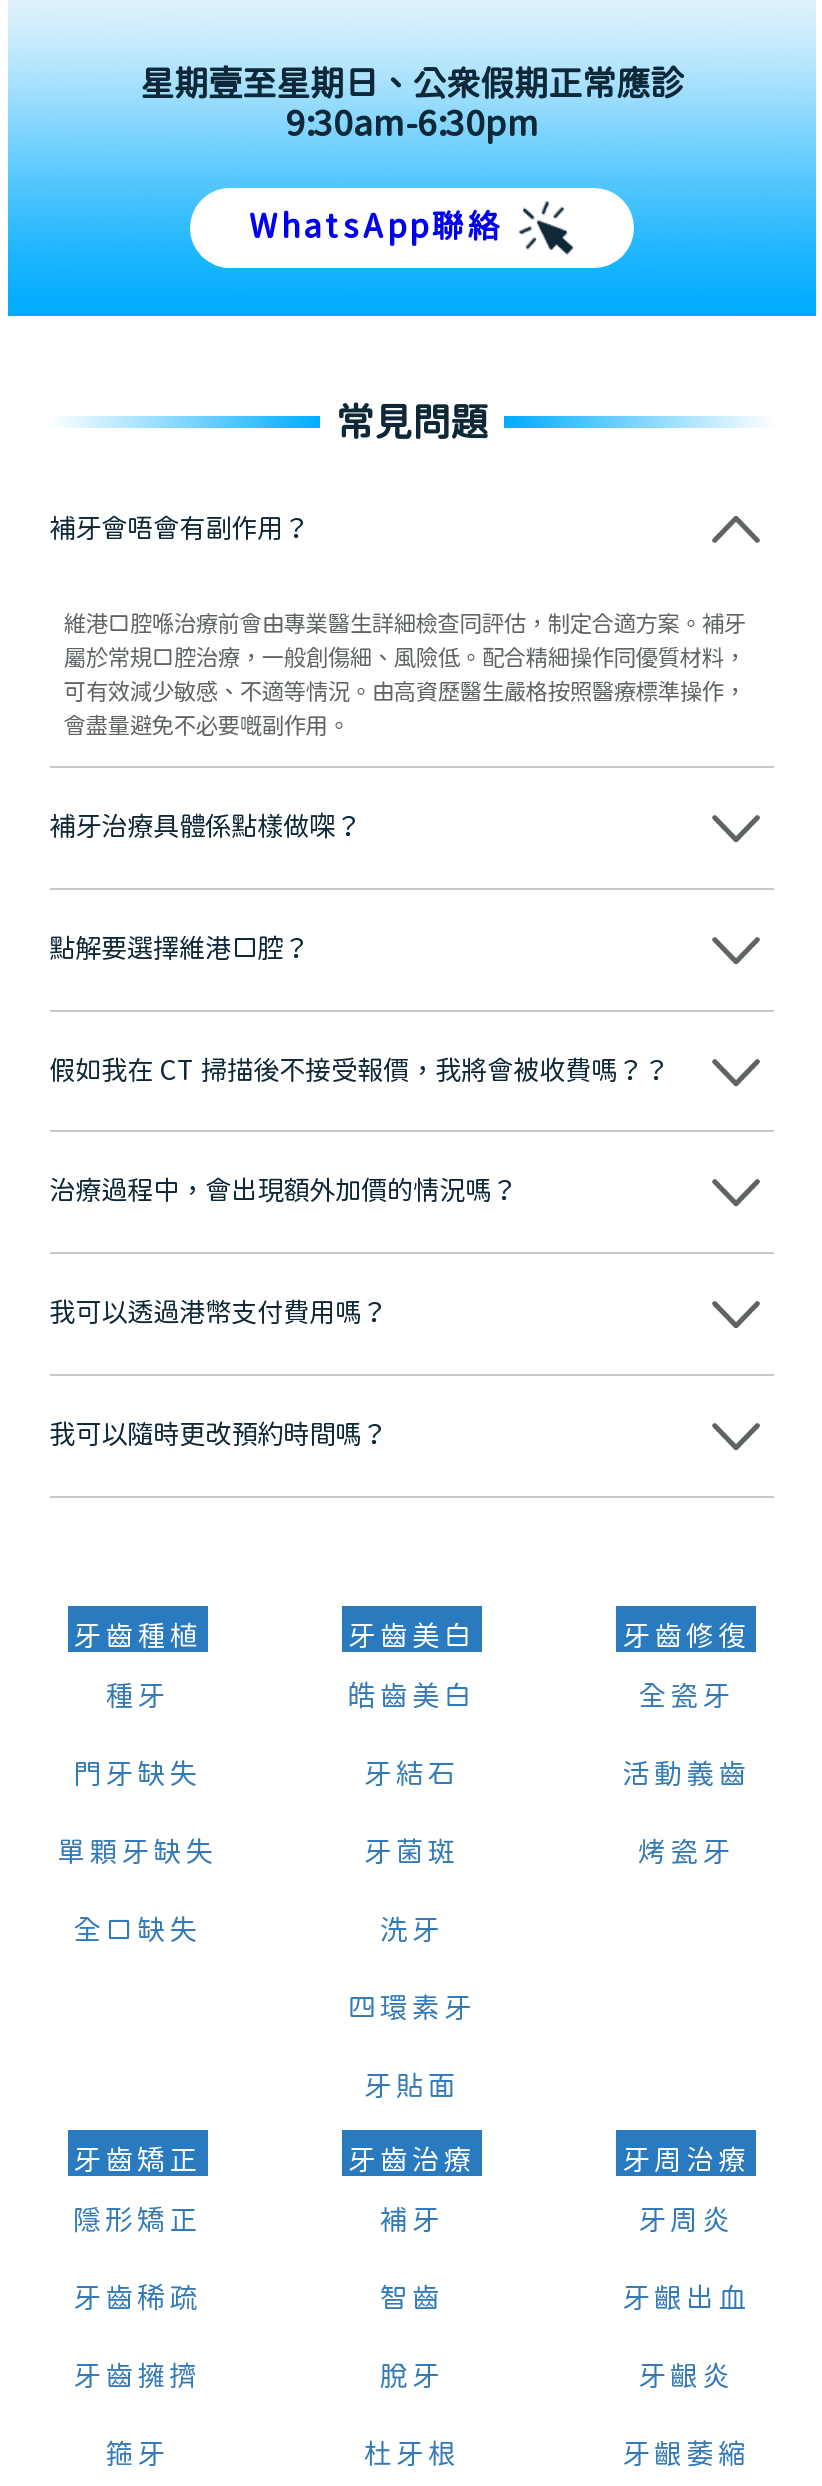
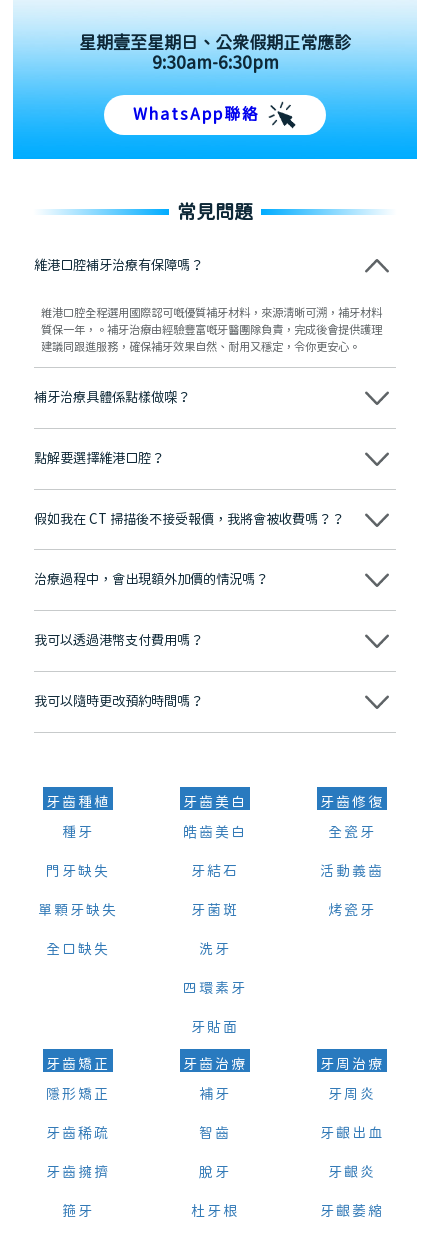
[49,515,309,547] 補牙會唔會有副作用？ -> [33,258,202,274] 維港口腔補牙治療有保障嗎？
[64,613,746,741] 維港口腔喺治療前會由專業醫生詳細檢查同評估，制定合適方案。補牙 | 屬於常規口腔治療，一般創傷細、風險低。配合精細操作同優質材料， | 可有效減少敏感、不適等情況。由高資歷醫生嚴格按照醫療標準操作， | 會盡量避免不必要嘅副作用。 -> [41,307,382,354] 維港口腔全程選用國際認可嘅優質補牙材料，來源清晰可溯，補牙材料 | 質保一年，。補牙治療由經驗豐富嘅牙醫團隊負責，完成後會提供護理 | 建議同跟進服務，確保補牙效果自然、耐用又穩定，令你更安心。

